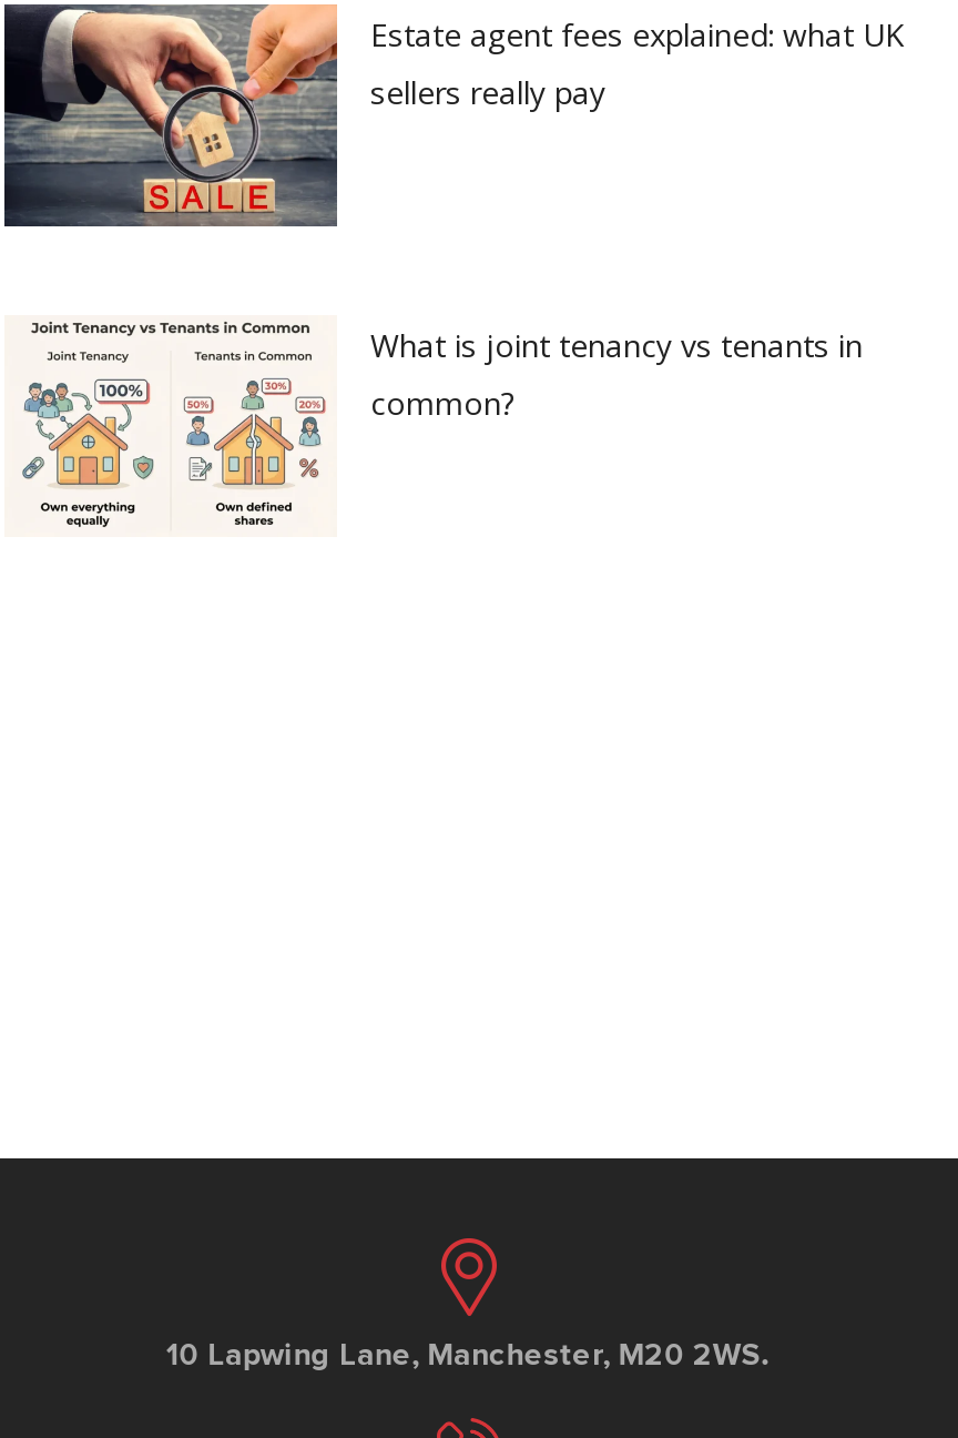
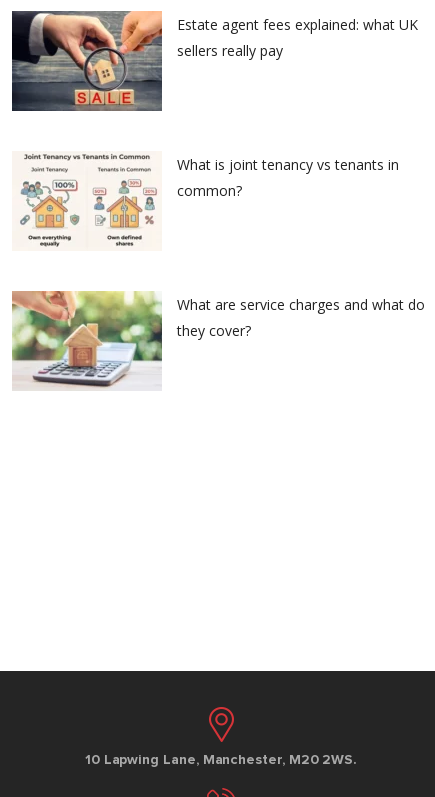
none -> [11,290,425,389] [image] | What are service charges and what do | they cover?

